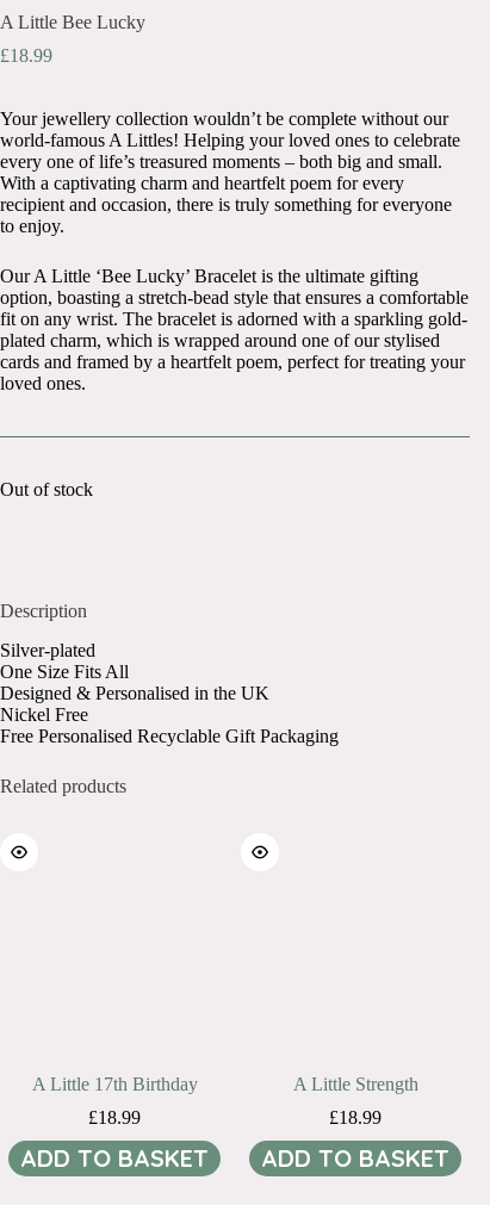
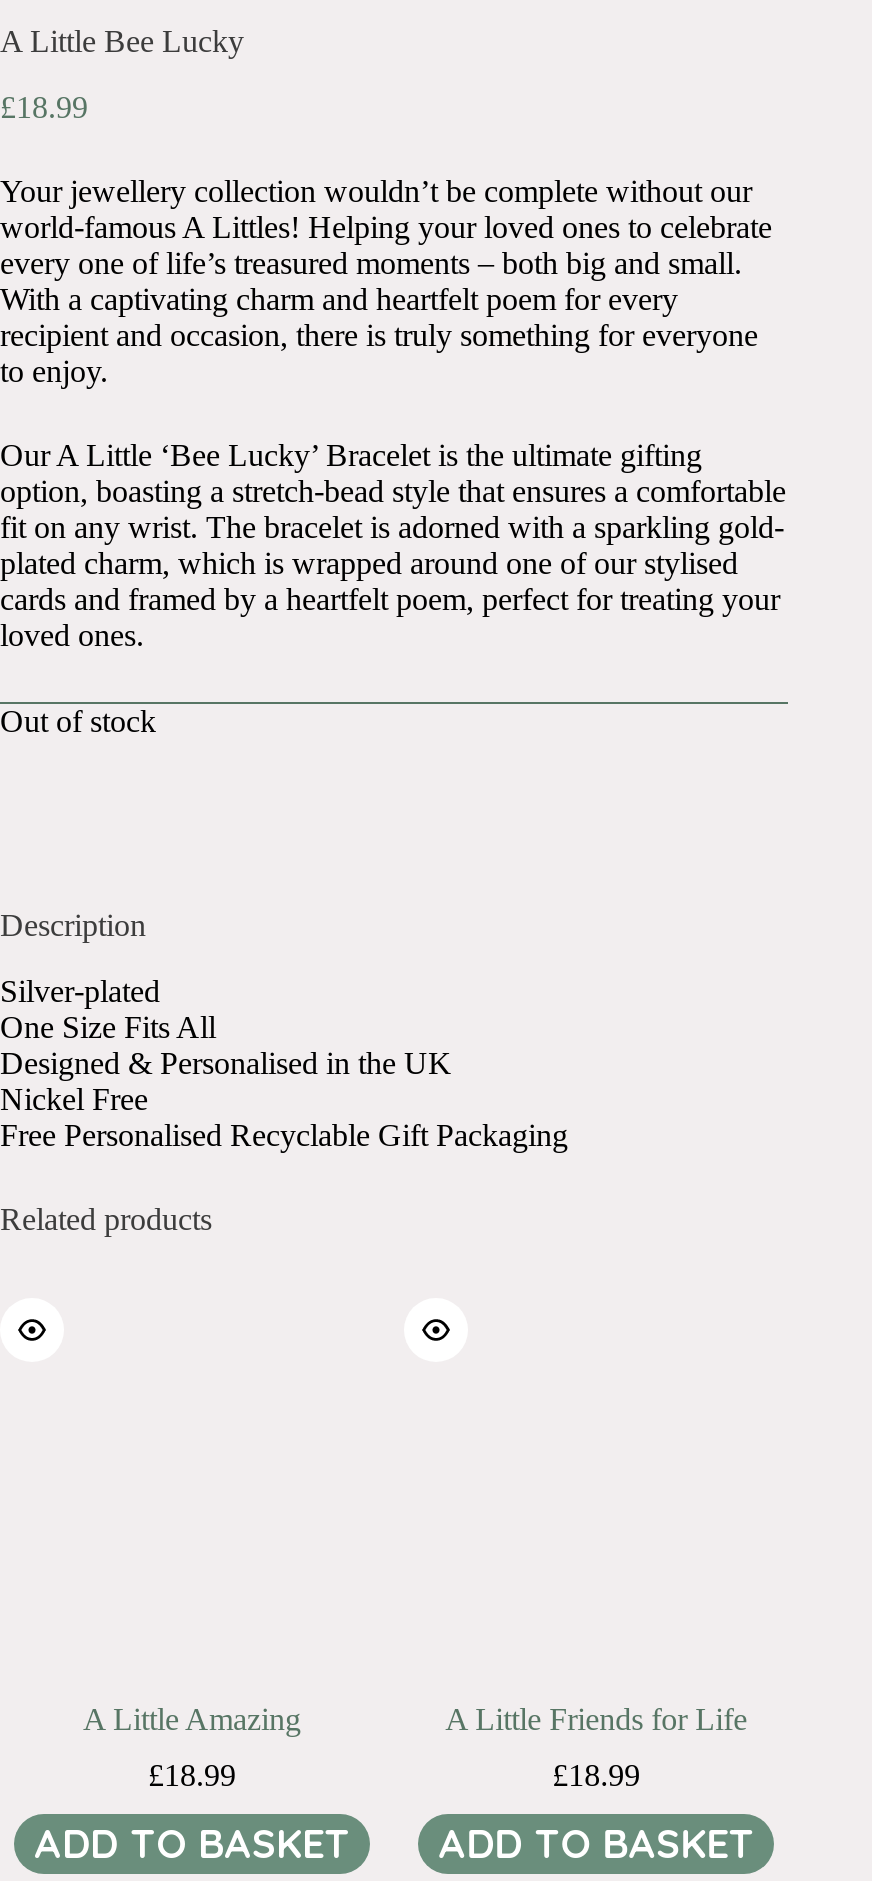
[32,1074,197,1094] A Little 17th Birthday -> [83,1701,301,1735] A Little Amazing
[293,1074,418,1094] A Little Strength -> [445,1701,747,1735] A Little Friends for Life

